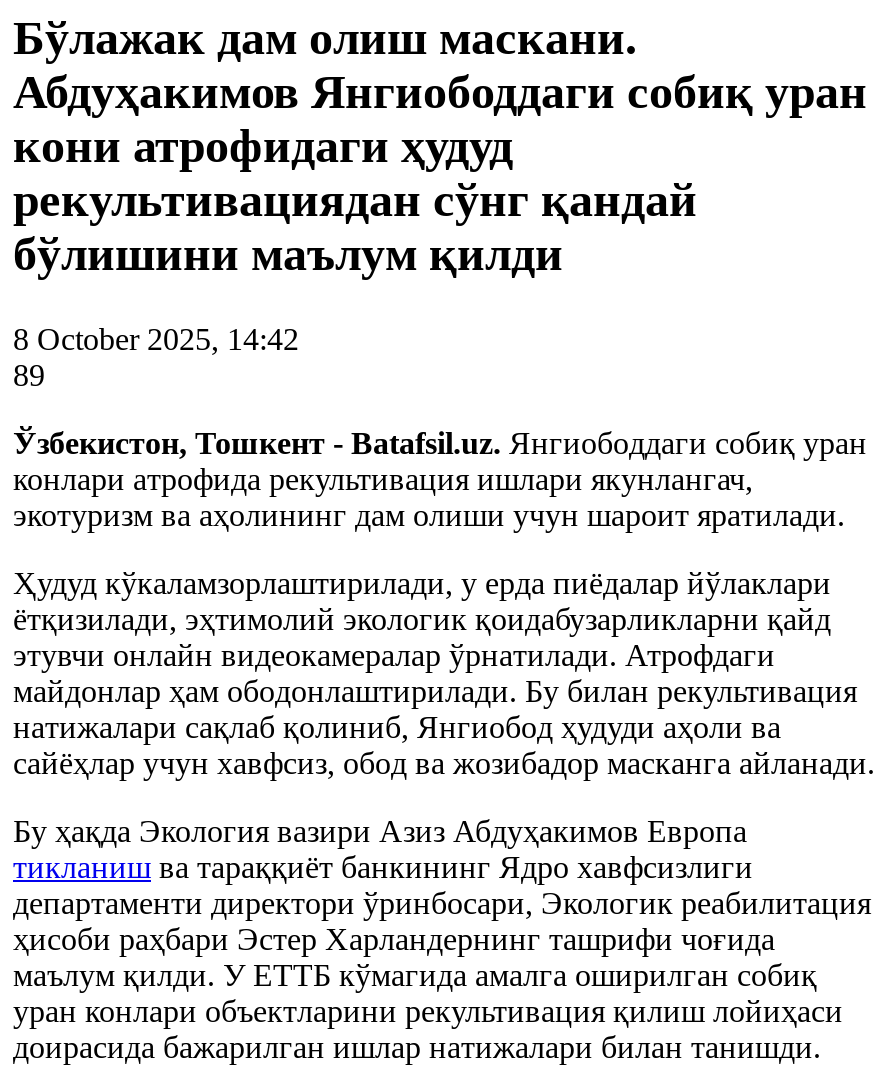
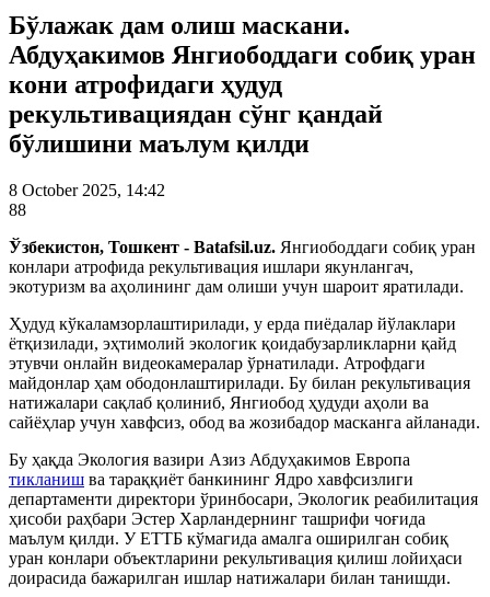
[13,358,45,392] 89 -> [9,200,26,219] 88

